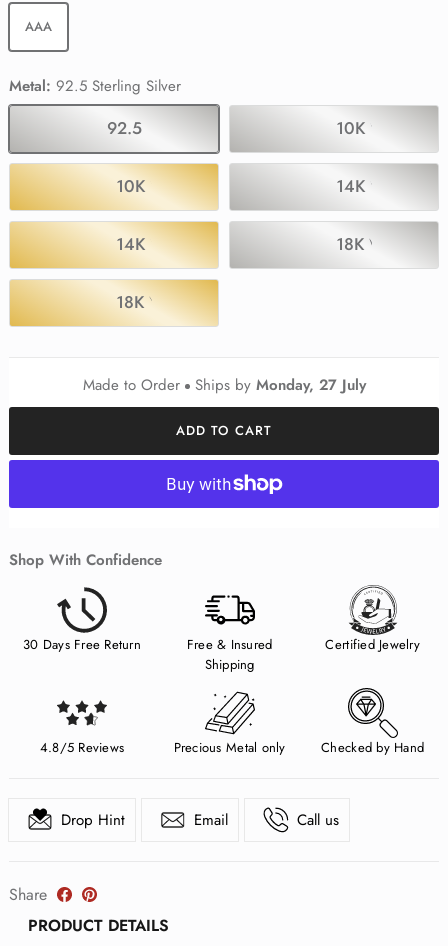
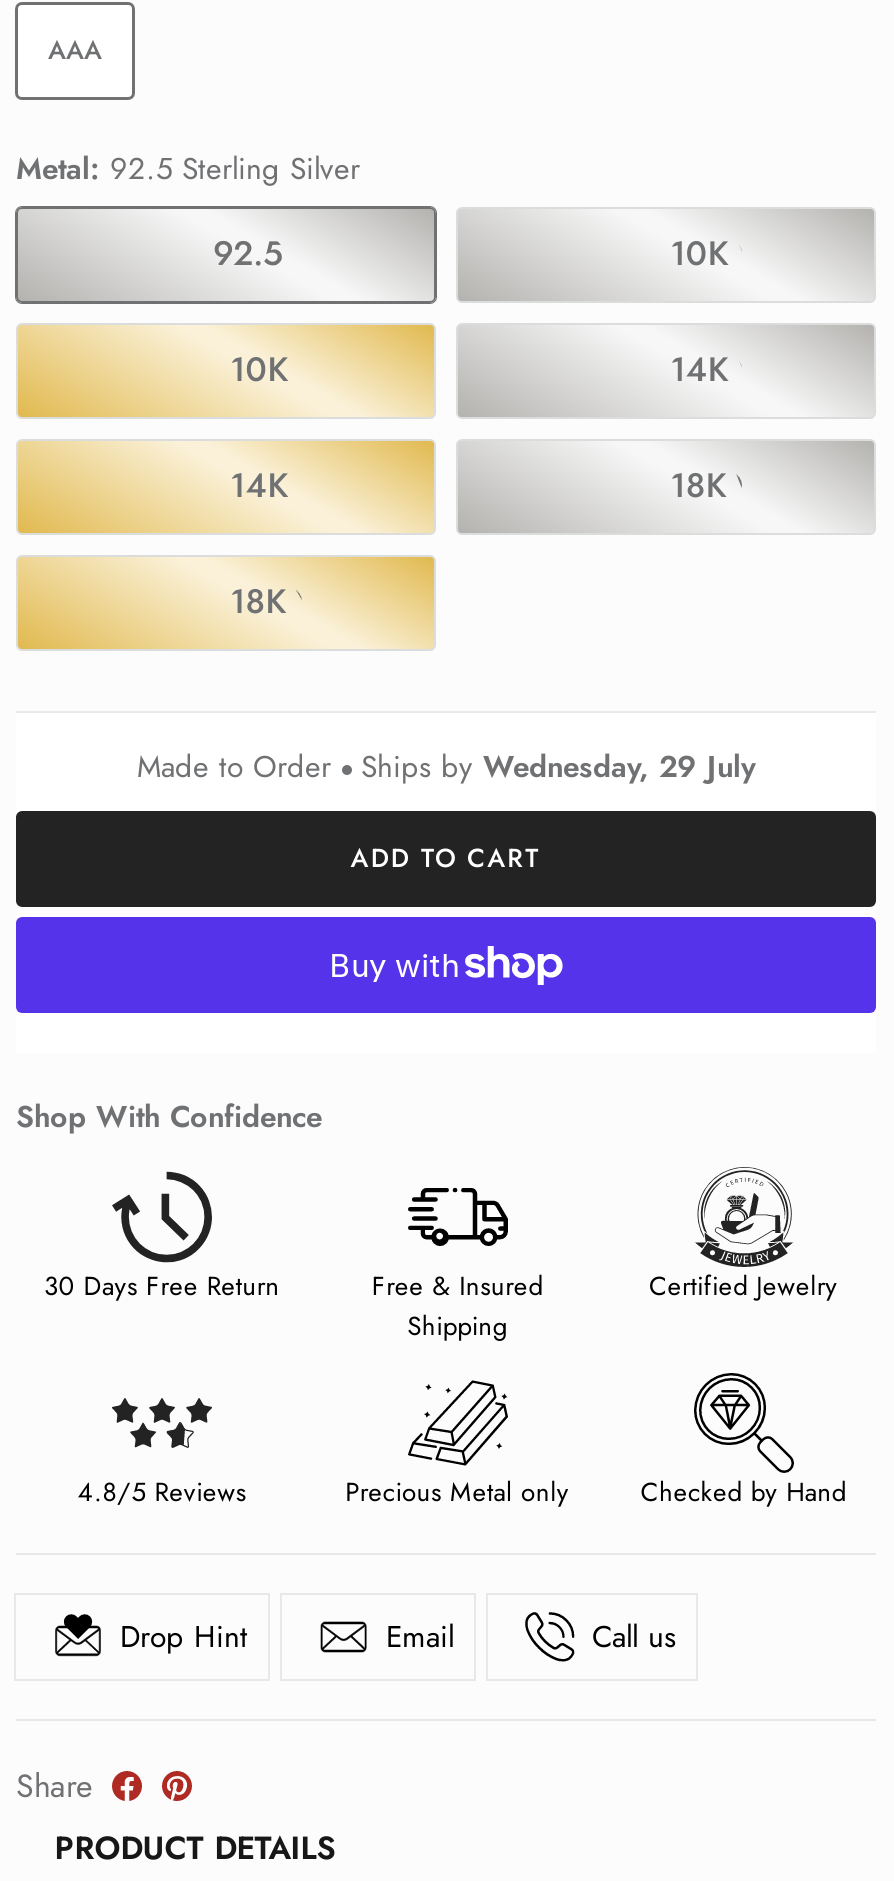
[82,374,365,396] Made to Order Ships by Monday, 27 July -> [137,745,755,789] Made to Order Ships by Wednesday, 29 July

